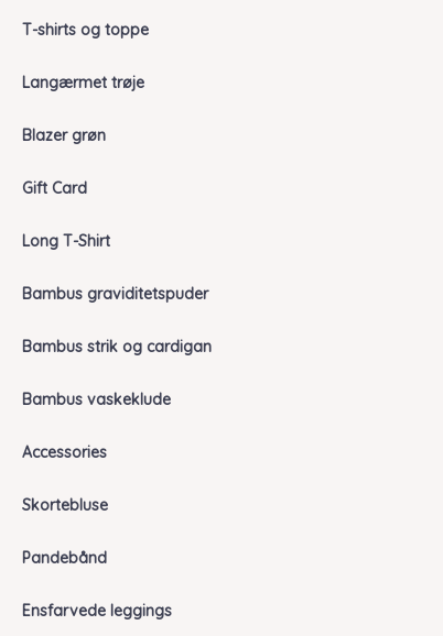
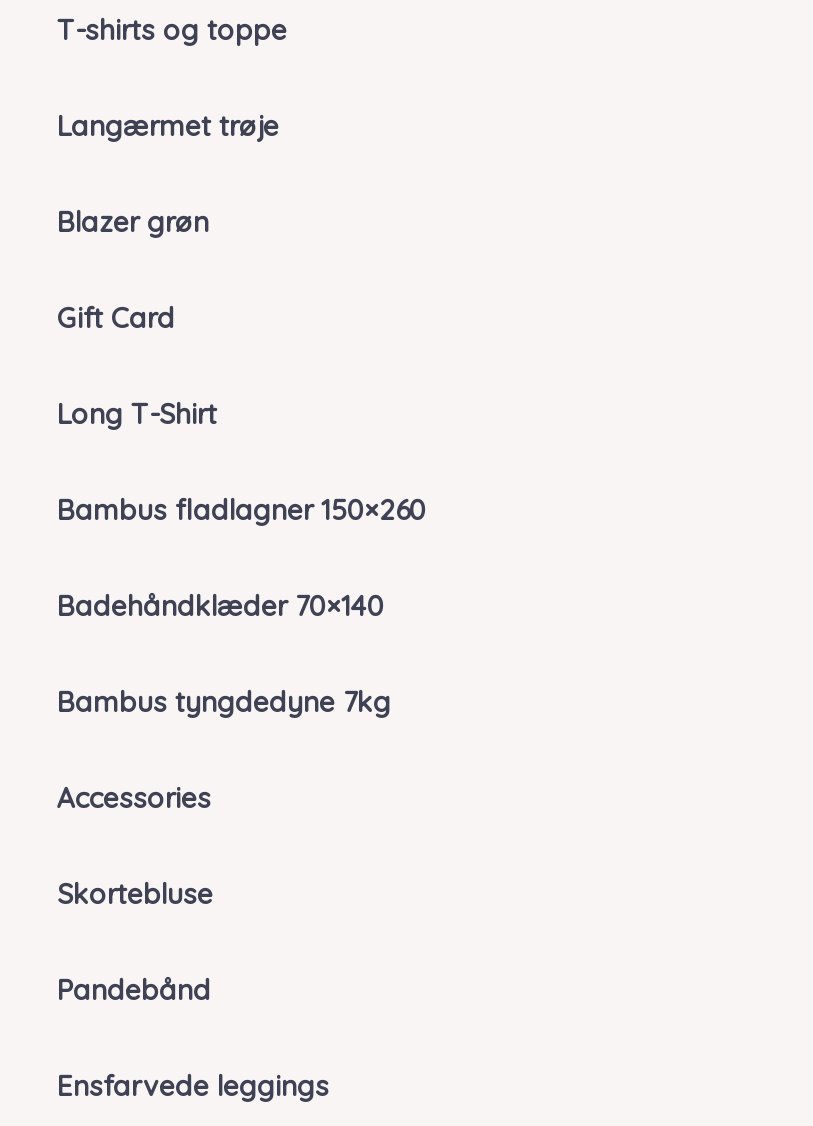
[21,284,208,304] Bambus graviditetspuder -> [57,492,427,528] Bambus fladlagner 150×260
[21,337,211,357] Bambus strik og cardigan -> [57,588,385,624] Badehåndklæder 70×140
[21,390,170,409] Bambus vaskeklude -> [57,684,391,720] Bambus tyngdedyne 7kg

